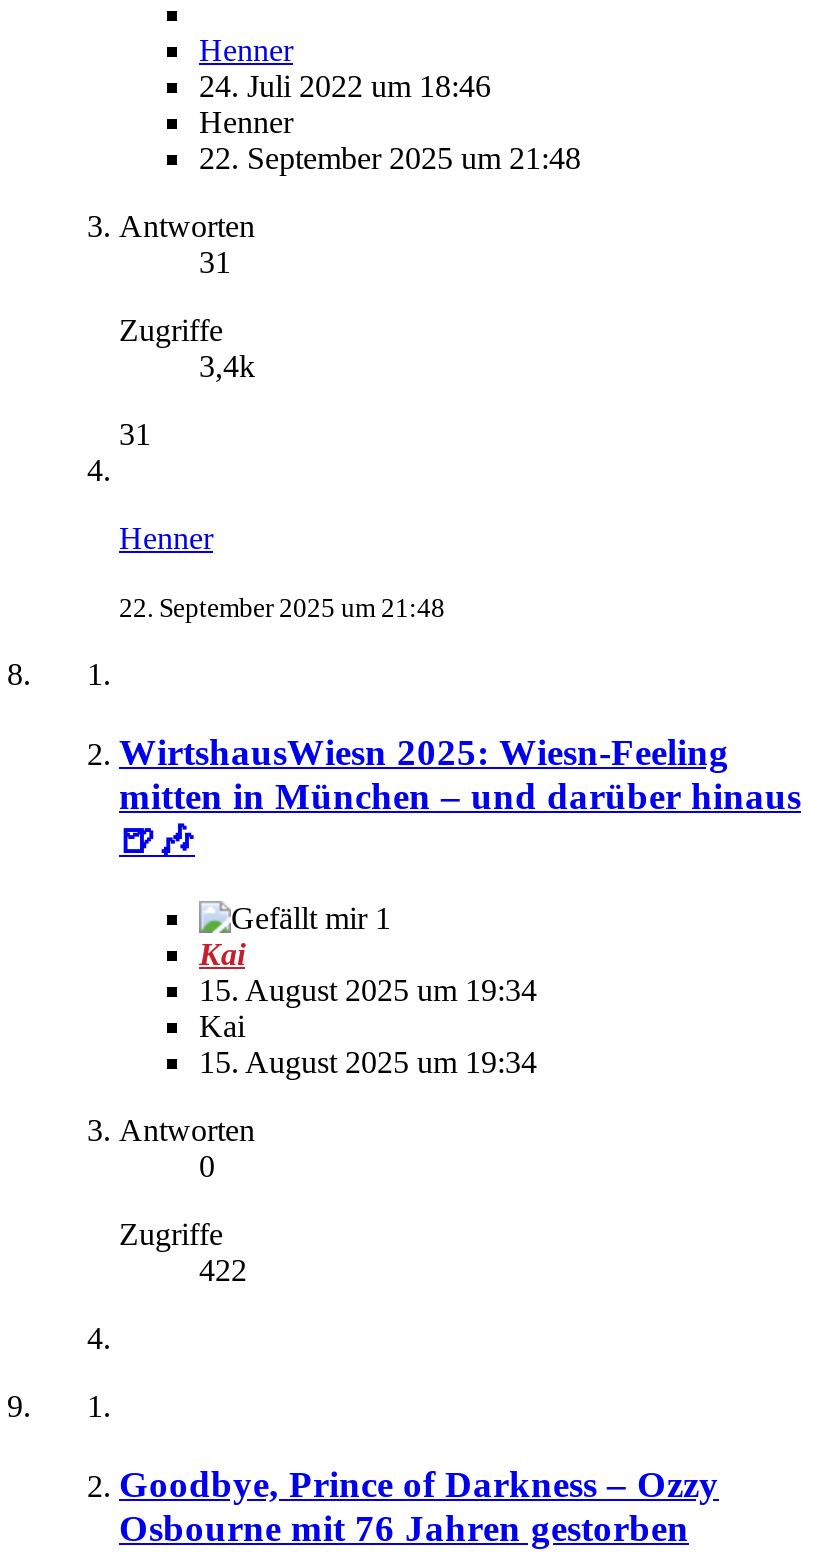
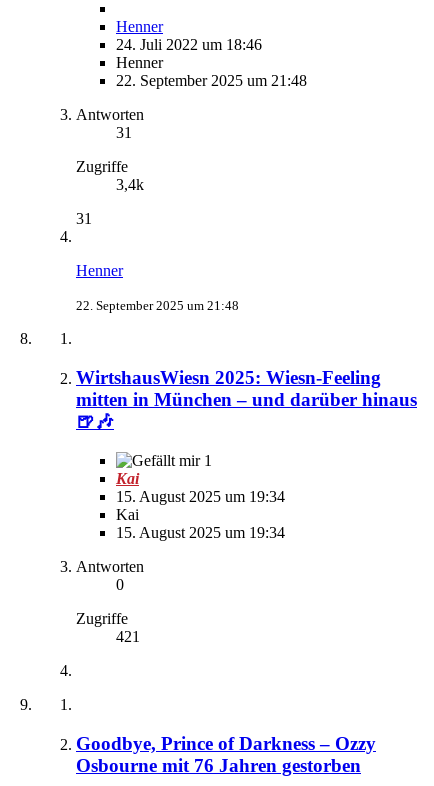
[199,1253,247,1287] 422 -> [116,628,140,645] 421

